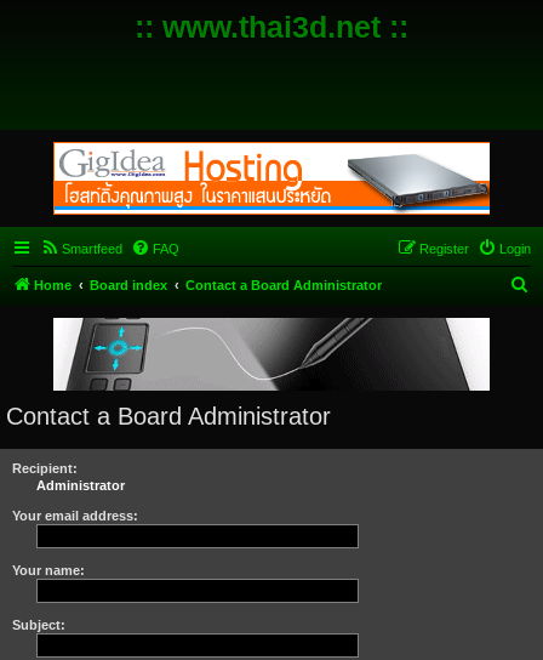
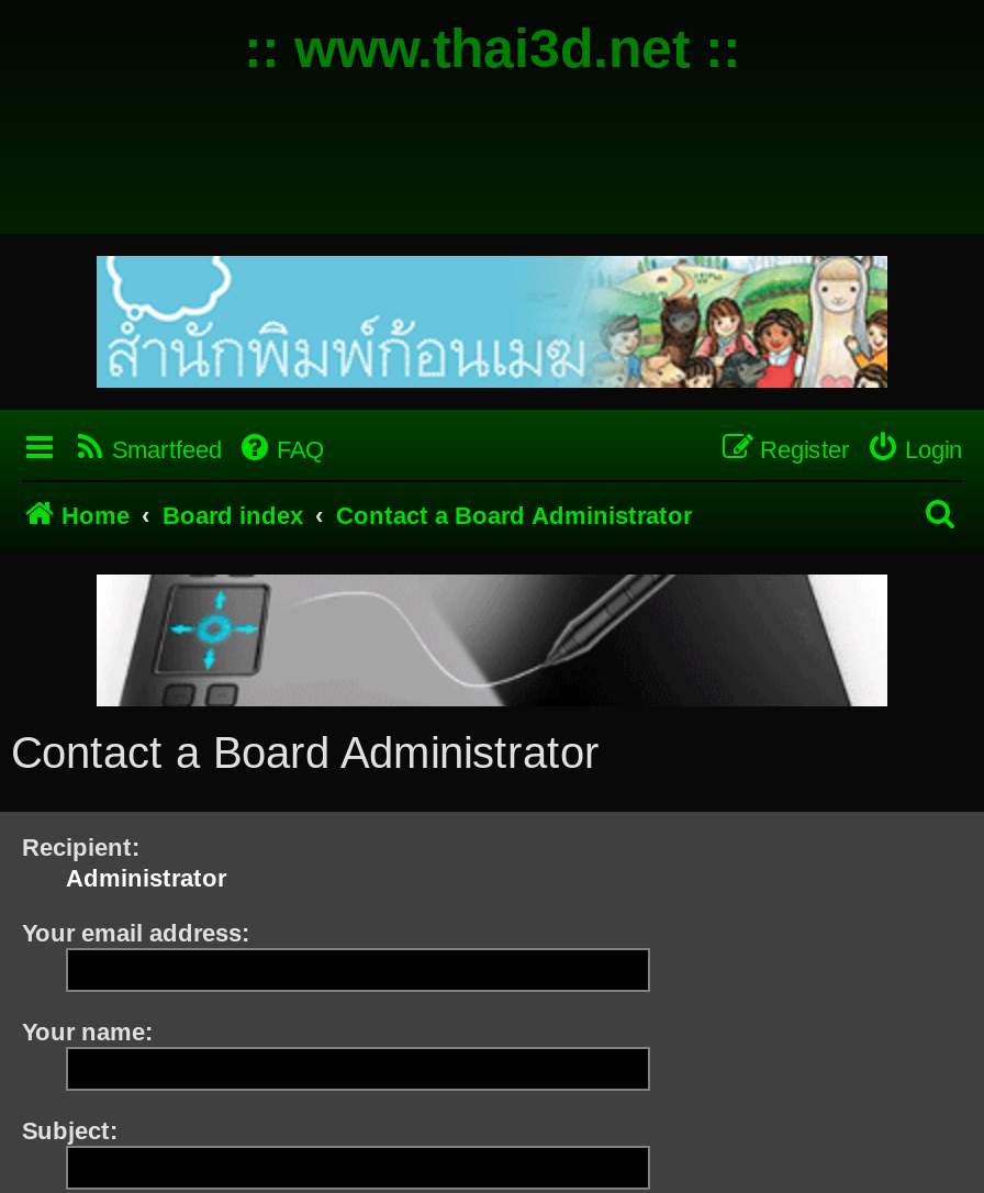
[52,141,491,216] [image] -> [94,254,890,390] [image]

